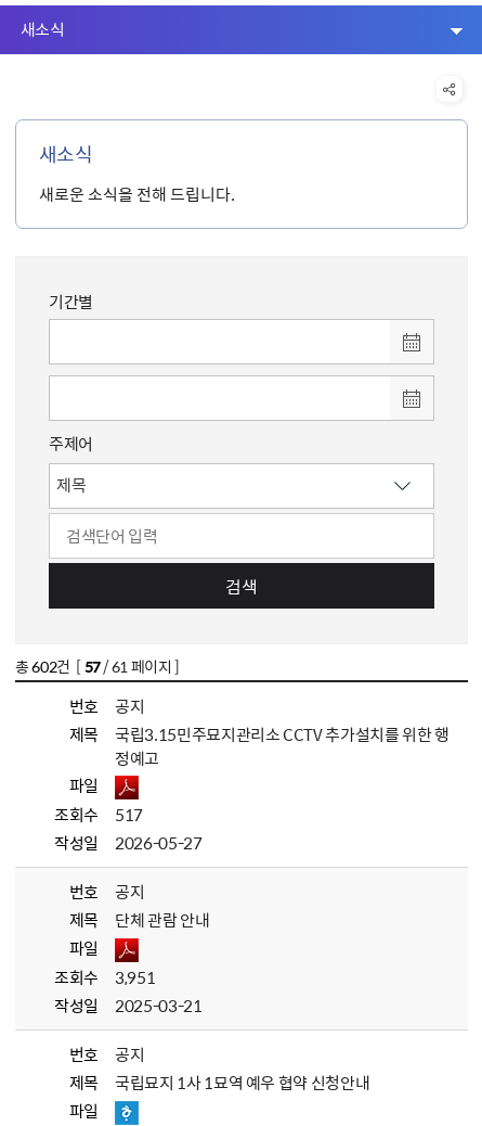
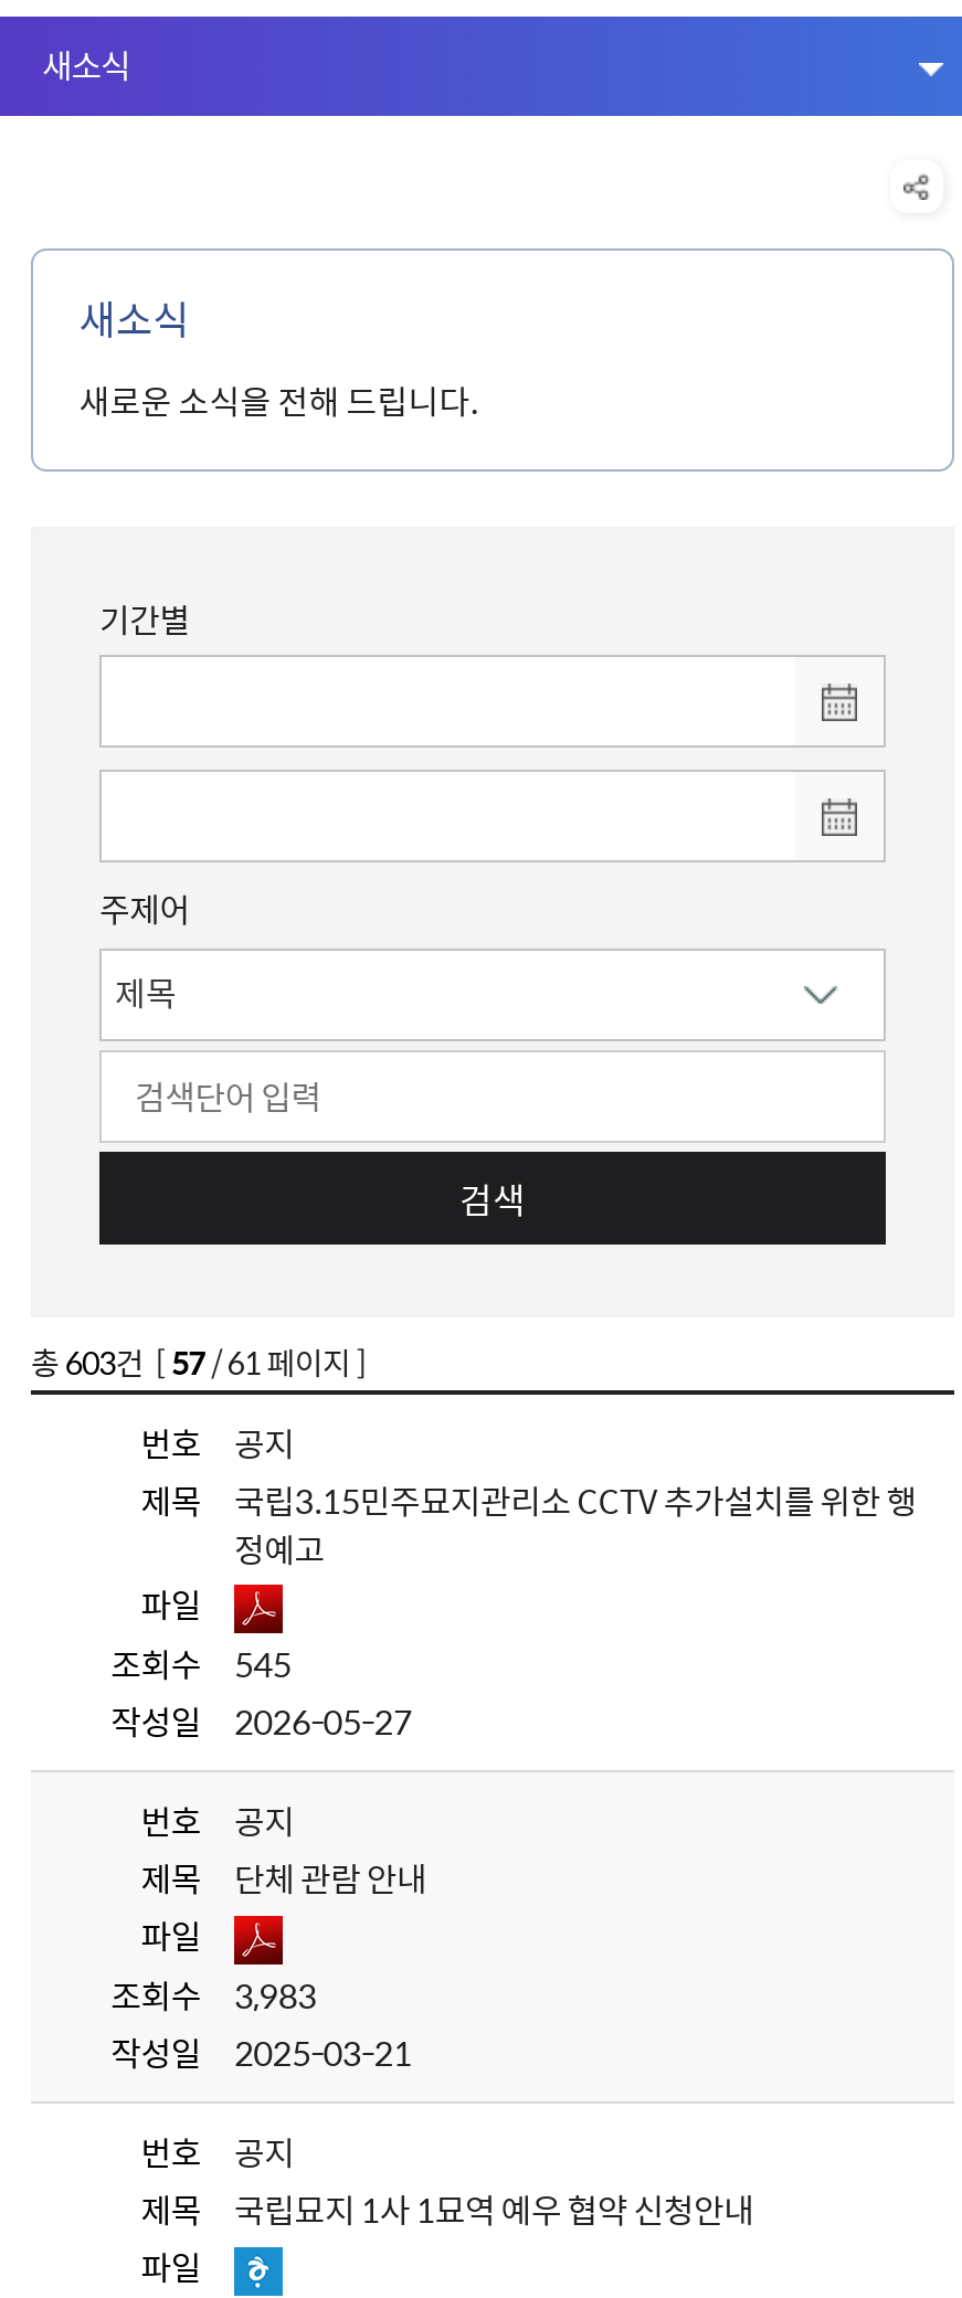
[15,655,180,677] 총 602건 [57 / 61 페이지 ] -> [31,1339,367,1384] 총 603건 [57 / 61 페이지 ]
[54,803,143,827] 조회수 517 -> [111,1640,291,1688] 조회수 545
[54,965,155,989] 조회수 3,951 -> [111,1971,316,2020] 조회수 3,983

